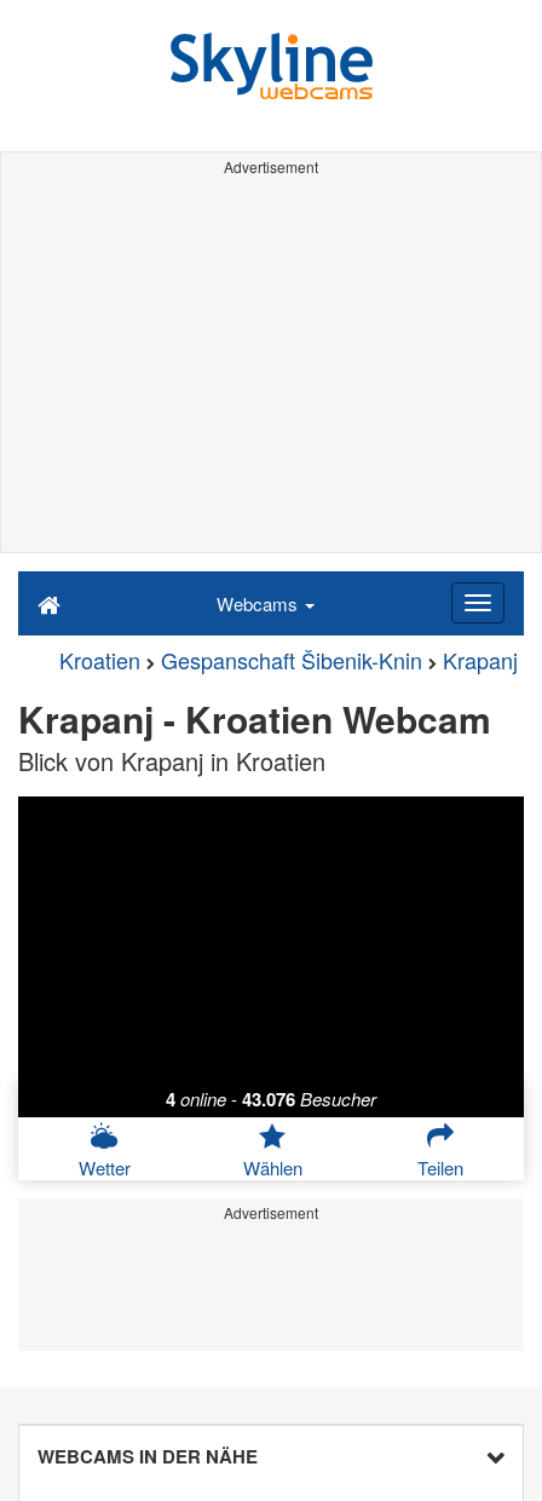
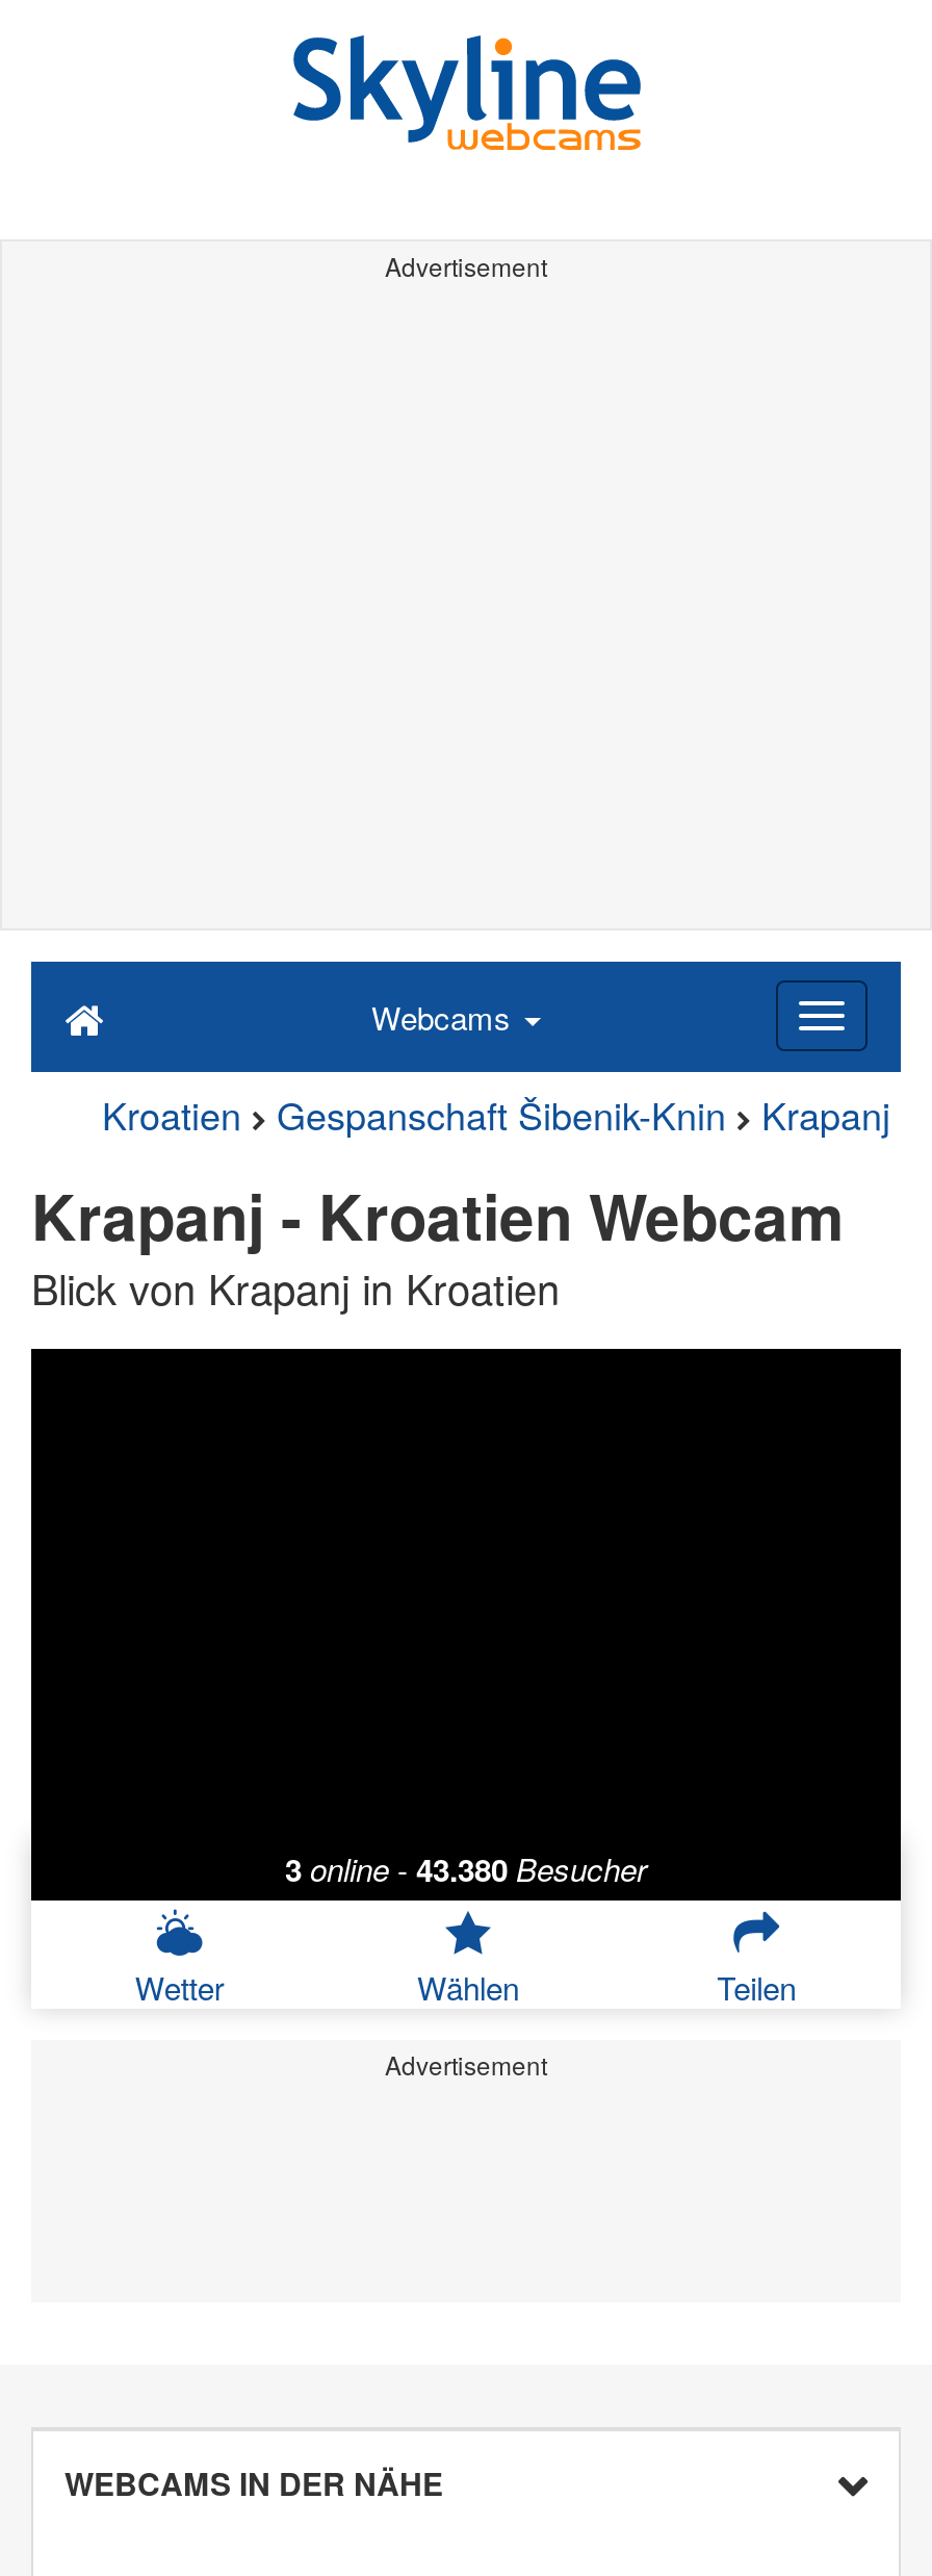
[166,1086,376,1113] 4 online - 43.076 Besucher -> [285,1847,647,1892] 3 online - 43.380 Besucher

